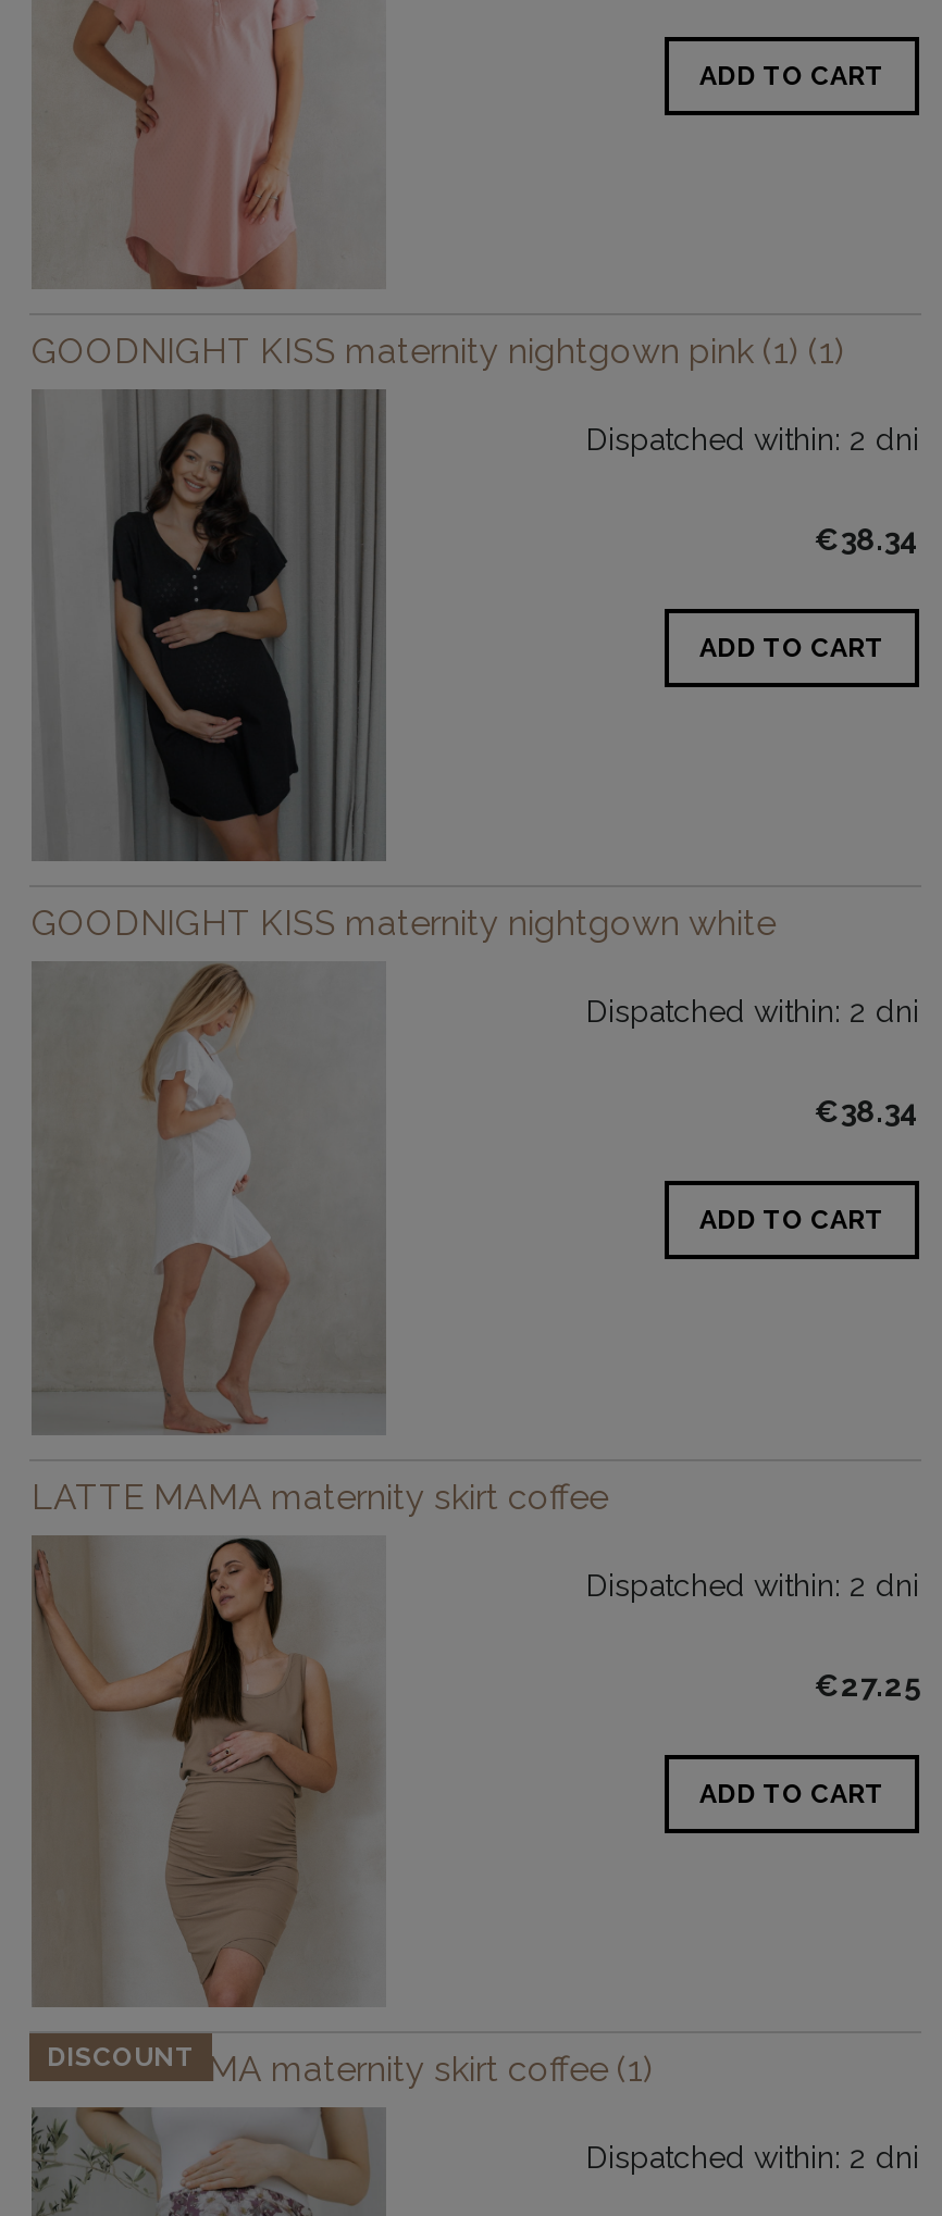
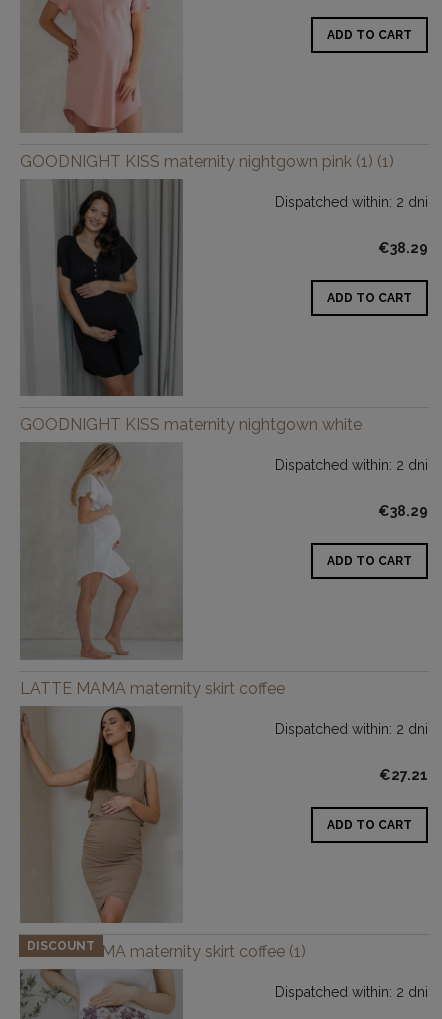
[815,522,919,557] €38.34 -> [378,240,428,256] €38.29
[815,1095,919,1129] €38.34 -> [378,503,428,519] €38.29
[815,1667,919,1702] €27.25 -> [379,767,428,783] €27.21

